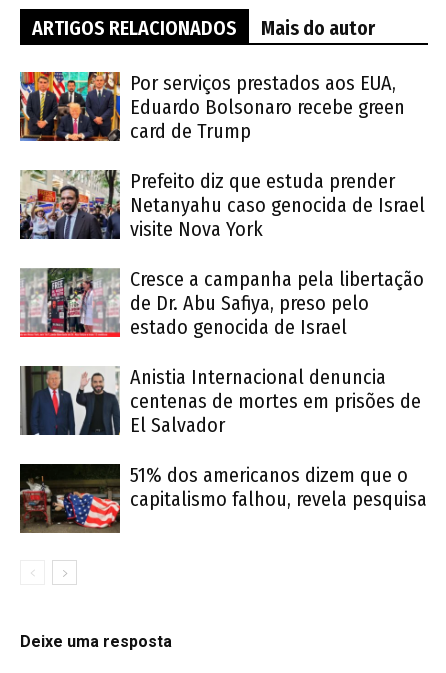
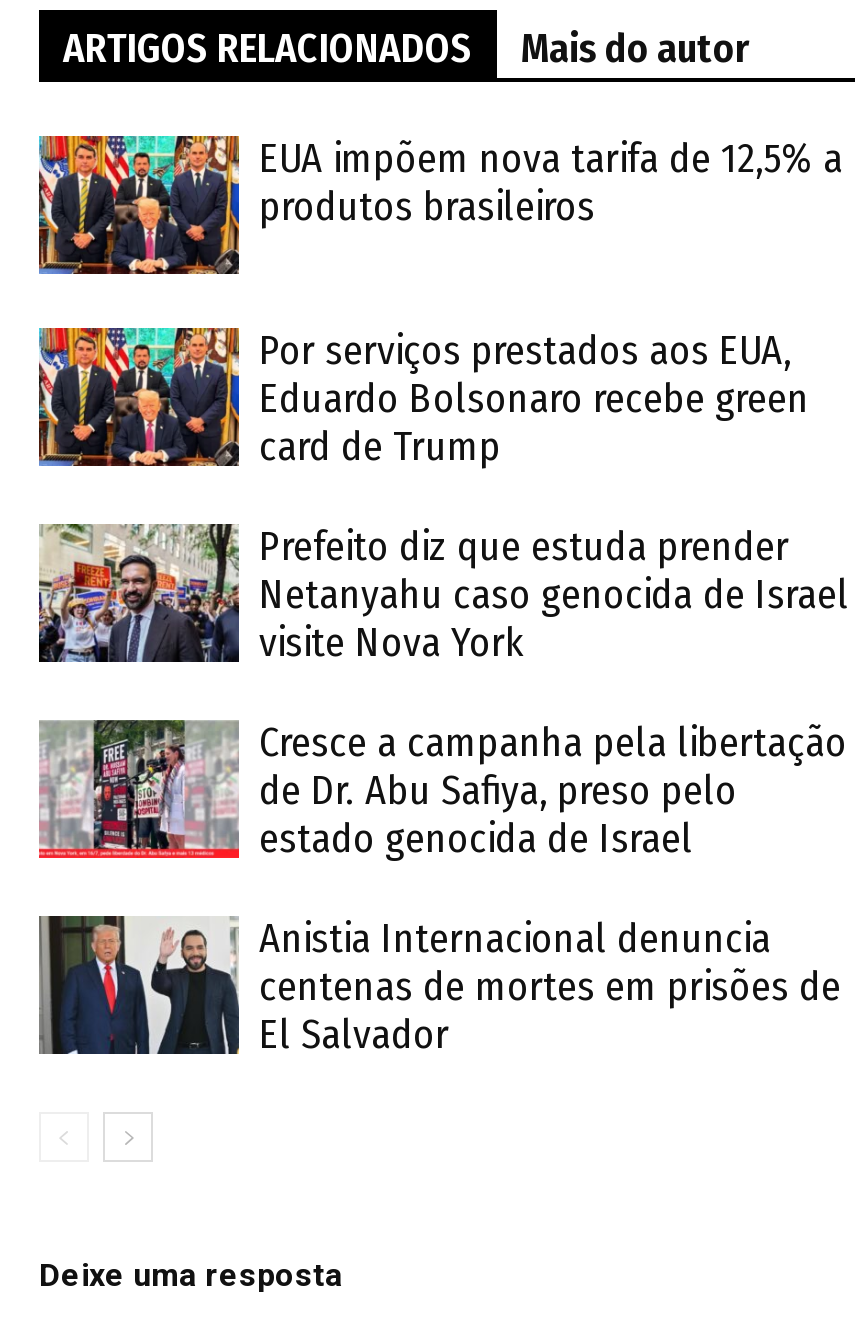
none -> [259,134,843,230] EUA impõem nova tarifa de 12,5% a | produtos brasileiros
moved [18,70,425,437] -> [35,324,849,1058]: [image] | Por serviços prestados aos EUA, | Eduardo Bolsonaro recebe green | ... | centenas de mortes em prisões de | El Salvador
[19,463,427,534] [image] | 51% dos americanos dizem que o | capitalismo falhou, revela pesquisa -> none

